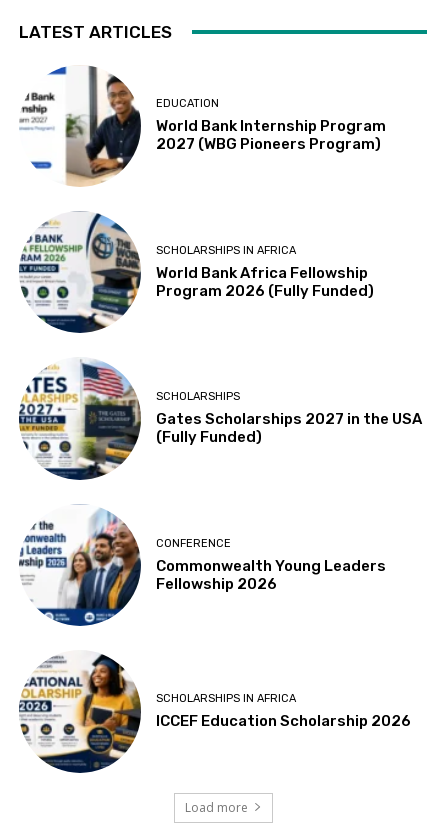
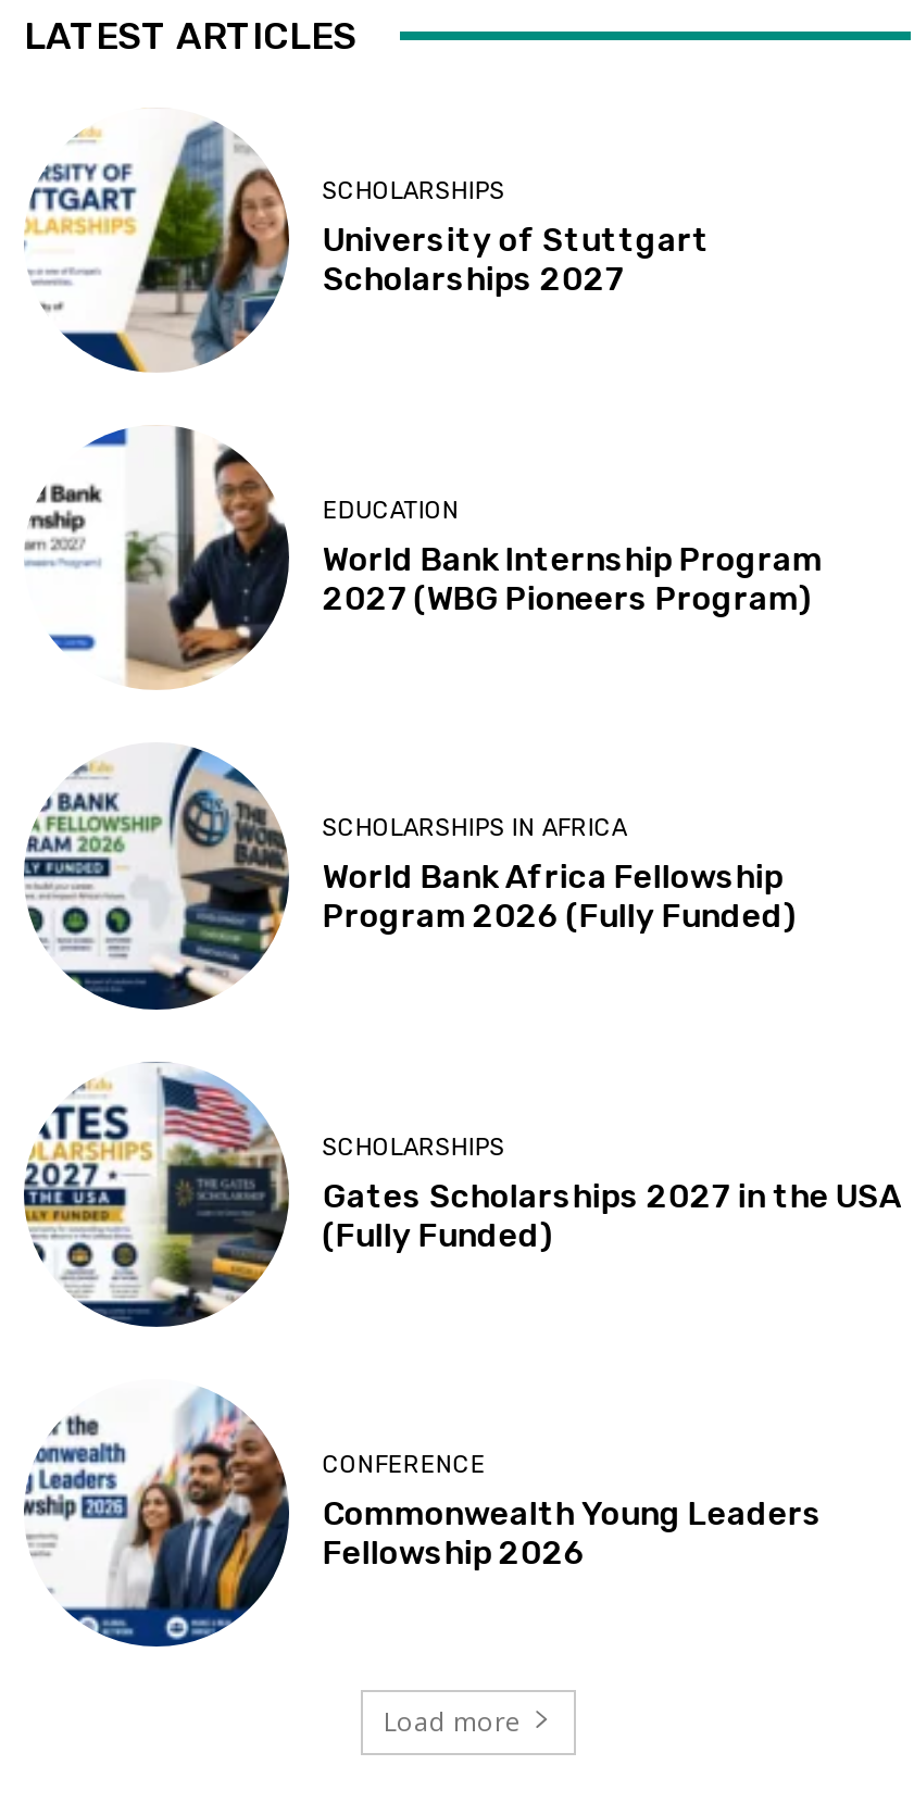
none -> [24,121,709,373] [image] | SCHOLARSHIPS | University of Stuttgart | Scholarships 2027
moved [54,67,422,592] -> [100,429,901,1572]: [image] | EDUCATION | World Bank Internship Program | ... | Commonwealth Young Leaders | Fellowship 2026
[19,654,411,773] [image] | SCHOLARSHIPS IN AFRICA | ICCEF Education Scholarship 2026 -> none

